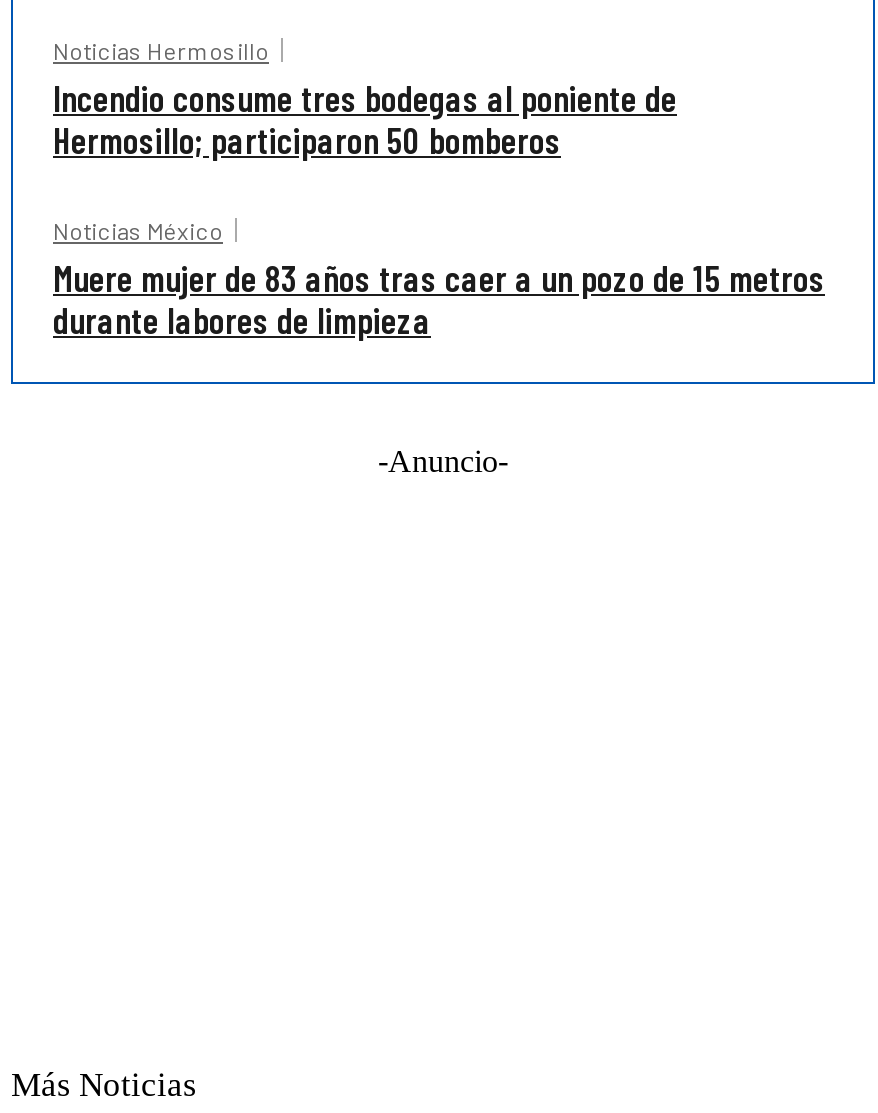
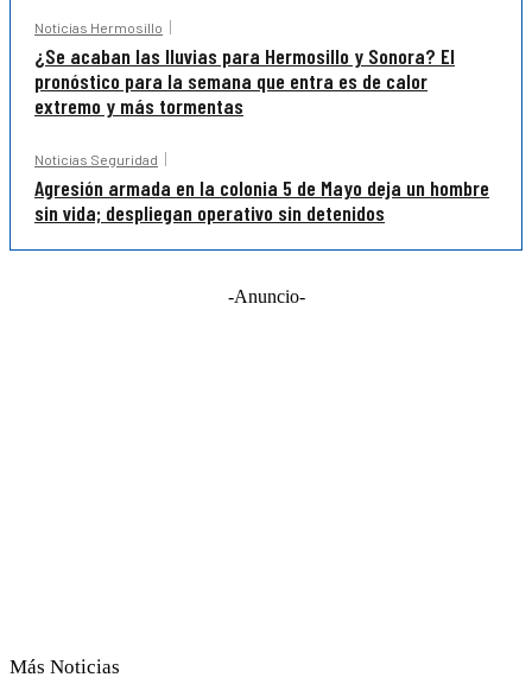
[53,76,677,162] Incendio consume tres bodegas al poniente de | Hermosillo; participaron 50 bomberos -> [34,43,455,119] ¿Se acaban las lluvias para Hermosillo y Sonora? El | pronóstico para la semana que entra es de calor | extremo y más tormentas
[53,216,825,342] Noticias México | Muere mujer de 83 años tras caer a un pozo de 15 metros | durante labores de limpieza -> [34,151,489,226] Noticias Seguridad | Agresión armada en la colonia 5 de Mayo deja un hombre | sin vida; despliegan operativo sin detenidos

